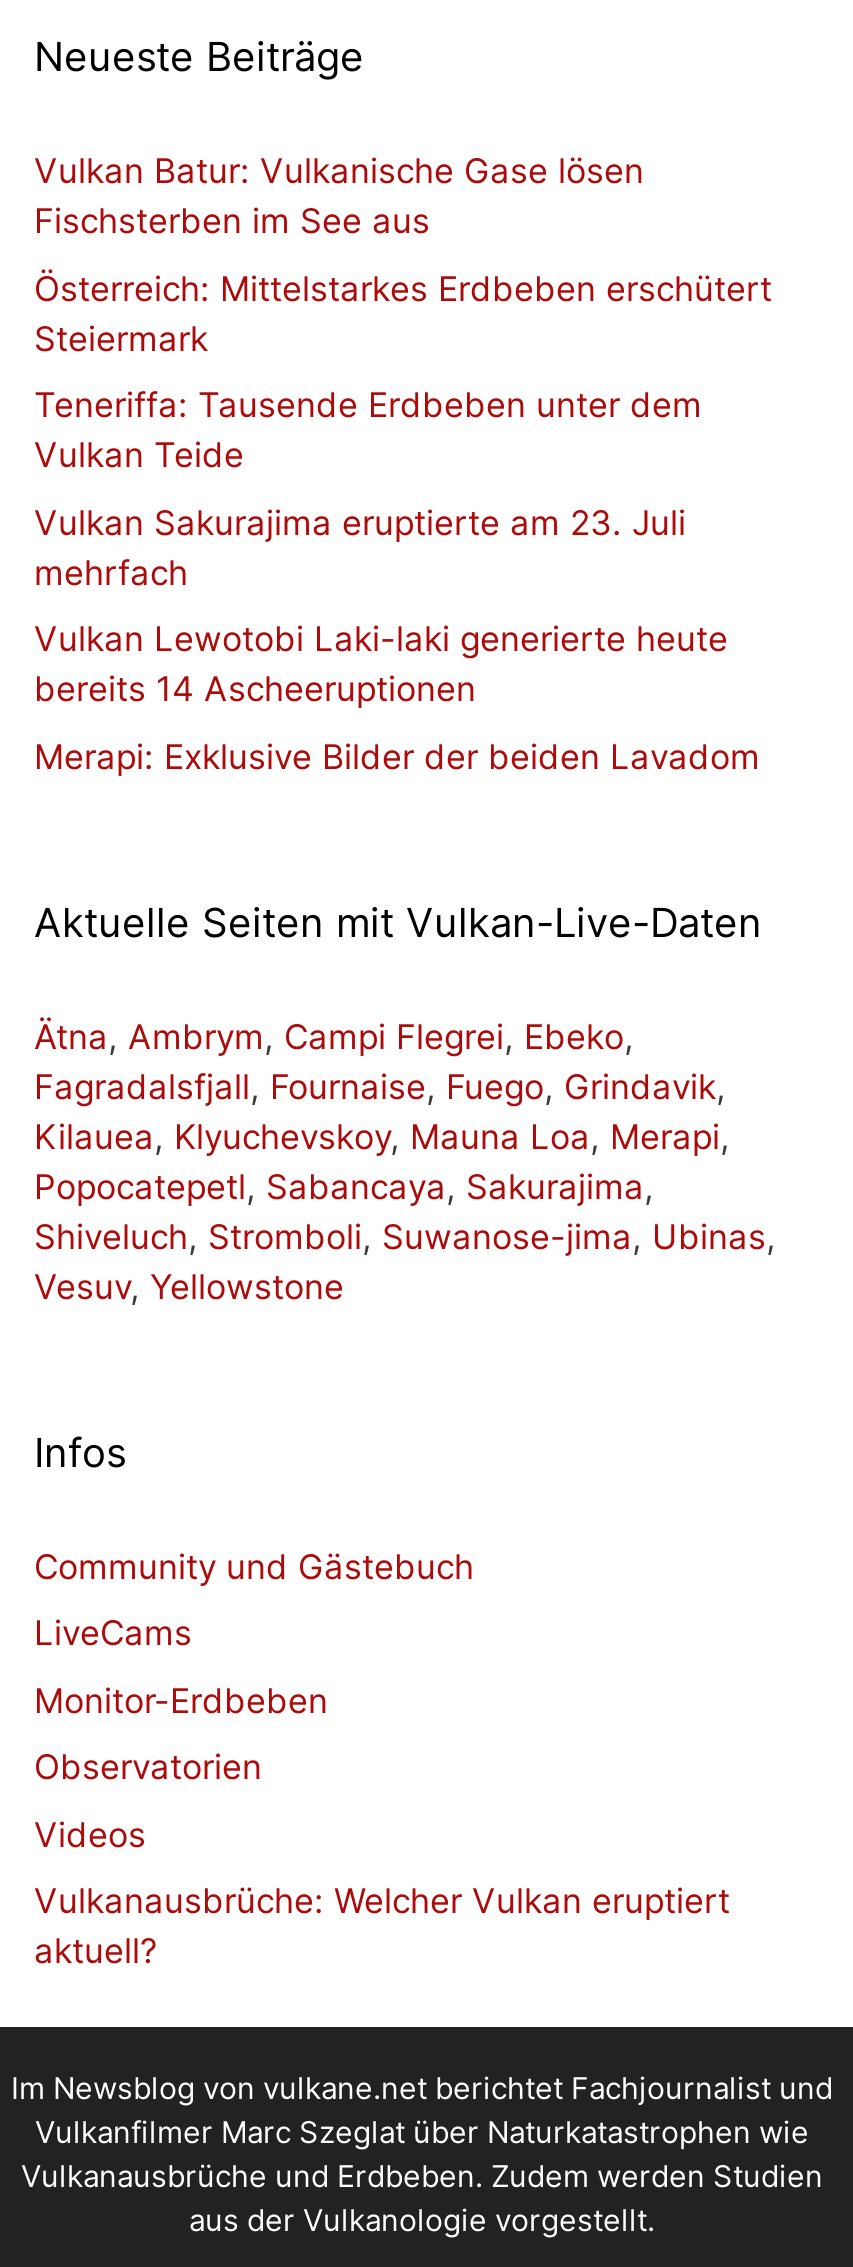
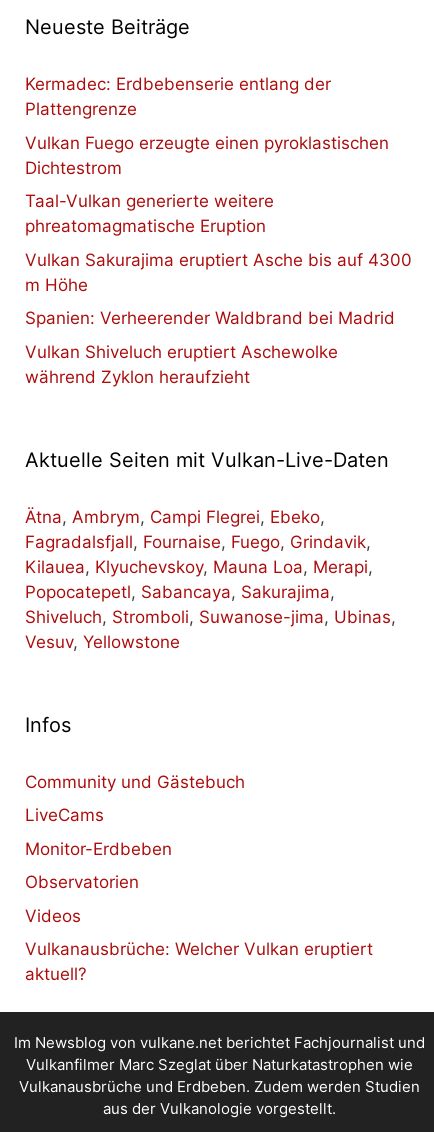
[34,151,644,241] Vulkan Batur: Vulkanische Gase lösen | Fischsterben im See aus -> [25,74,331,119] Kermadec: Erdbebenserie entlang der | Plattengrenze
[34,268,772,358] Österreich: Mittelstarkes Erdbeben erschütert | Steiermark -> [25,132,389,177] Vulkan Fuego erzeugte einen pyroklastischen | Dichtestrom
[34,385,702,475] Teneriffa: Tausende Erdbeben unter dem | Vulkan Teide -> [25,191,274,236] Taal-Vulkan generierte weitere | phreatomagmatische Eruption
[34,502,686,592] Vulkan Sakurajima eruptierte am 23. Juli | mehrfach -> [25,249,412,294] Vulkan Sakurajima eruptiert Asche bis auf 4300 | m Höhe
[34,619,728,709] Vulkan Lewotobi Laki-laki generierte heute | bereits 14 Ascheeruptionen -> [25,308,395,328] Spanien: Verheerender Waldbrand bei Madrid
[34,736,760,776] Merapi: Exklusive Bilder der beiden Lavadom -> [25,341,338,386] Vulkan Shiveluch eruptiert Aschewolke | während Zyklon heraufzieht

